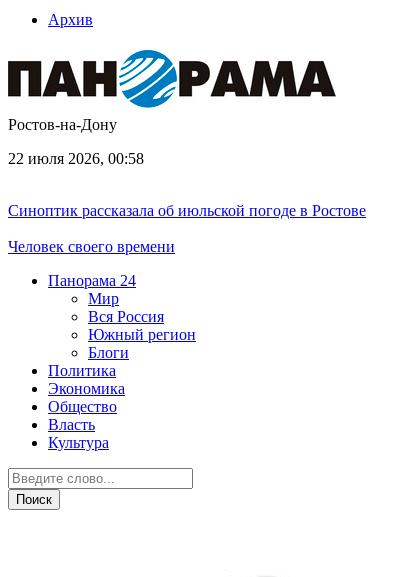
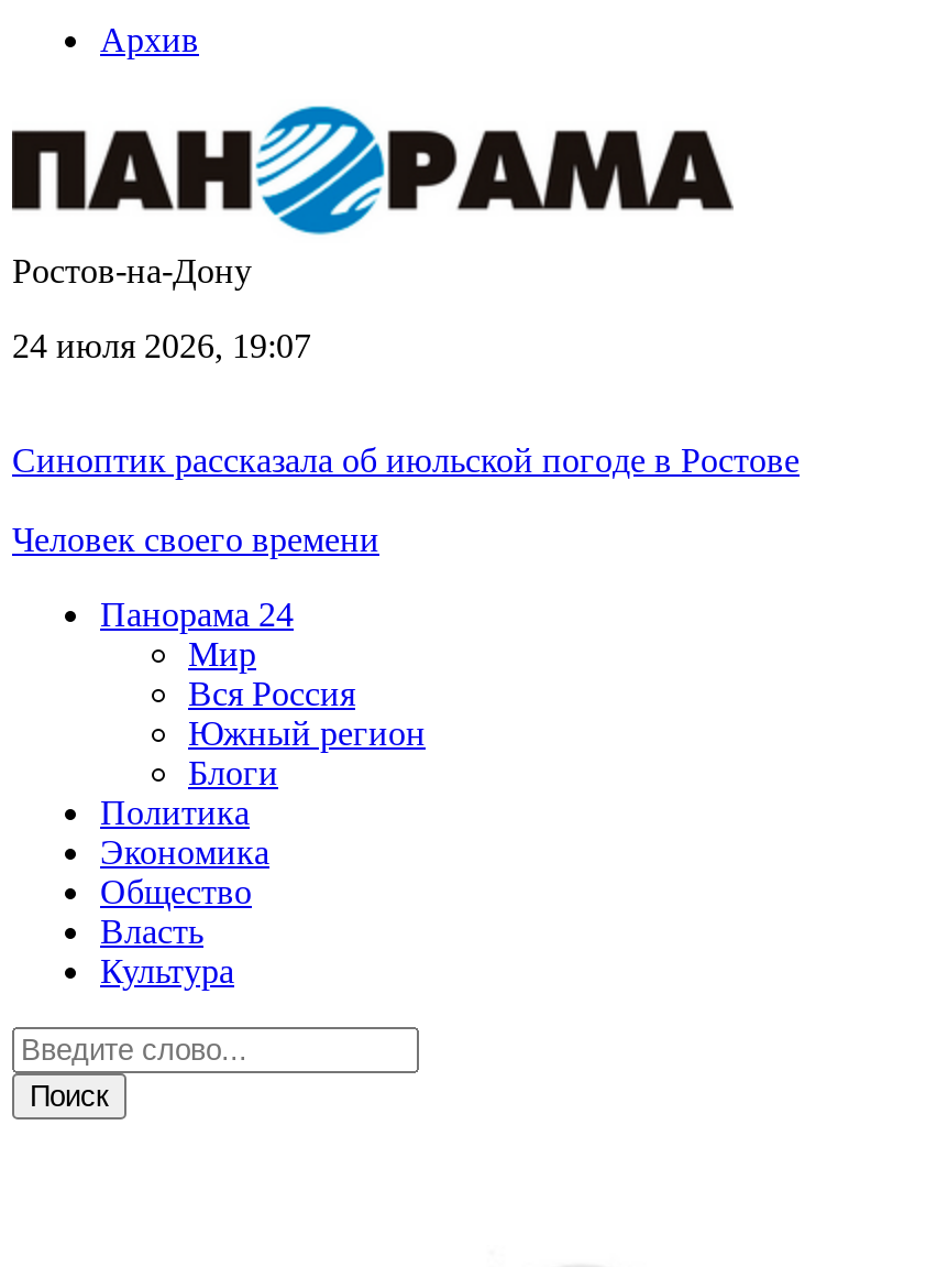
[8,150,144,167] 22 июля 2026, 00:58 -> [12,328,311,365] 24 июля 2026, 19:07

